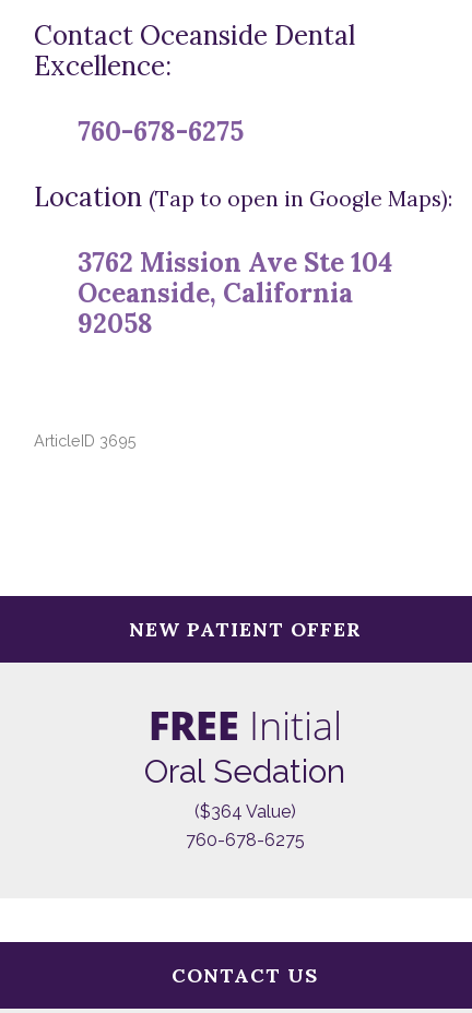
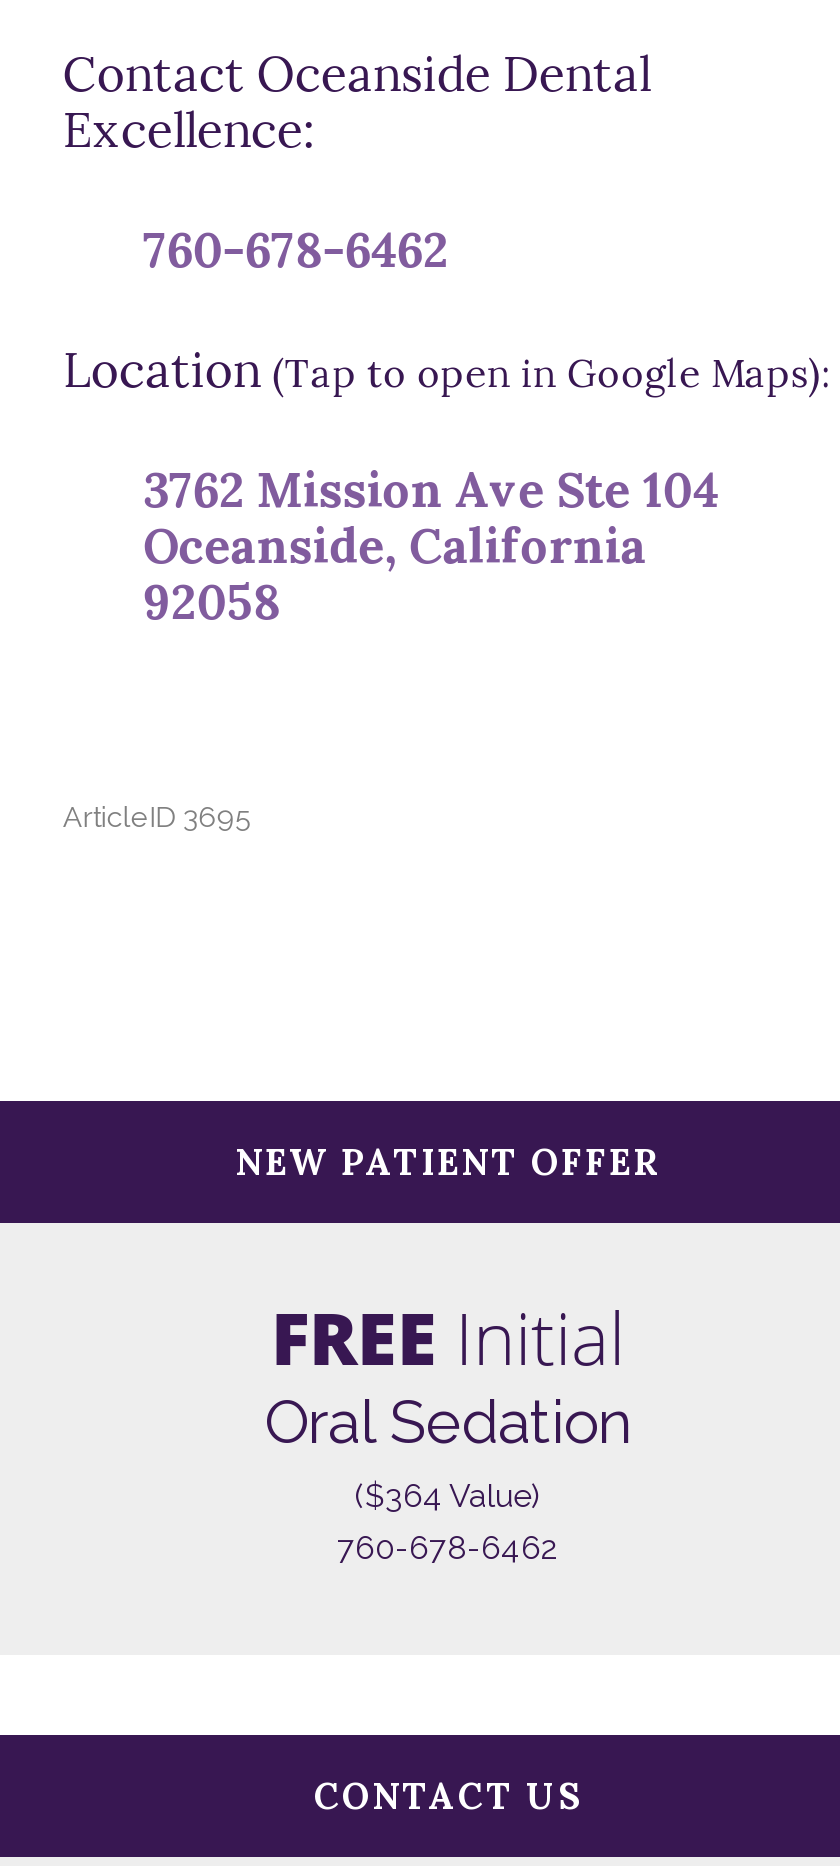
[78,115,244,149] 760-678-6275 -> [143,219,449,281] 760-678-6462
[185,829,304,850] 760-678-6275 -> [337,1528,559,1566] 760-678-6462

